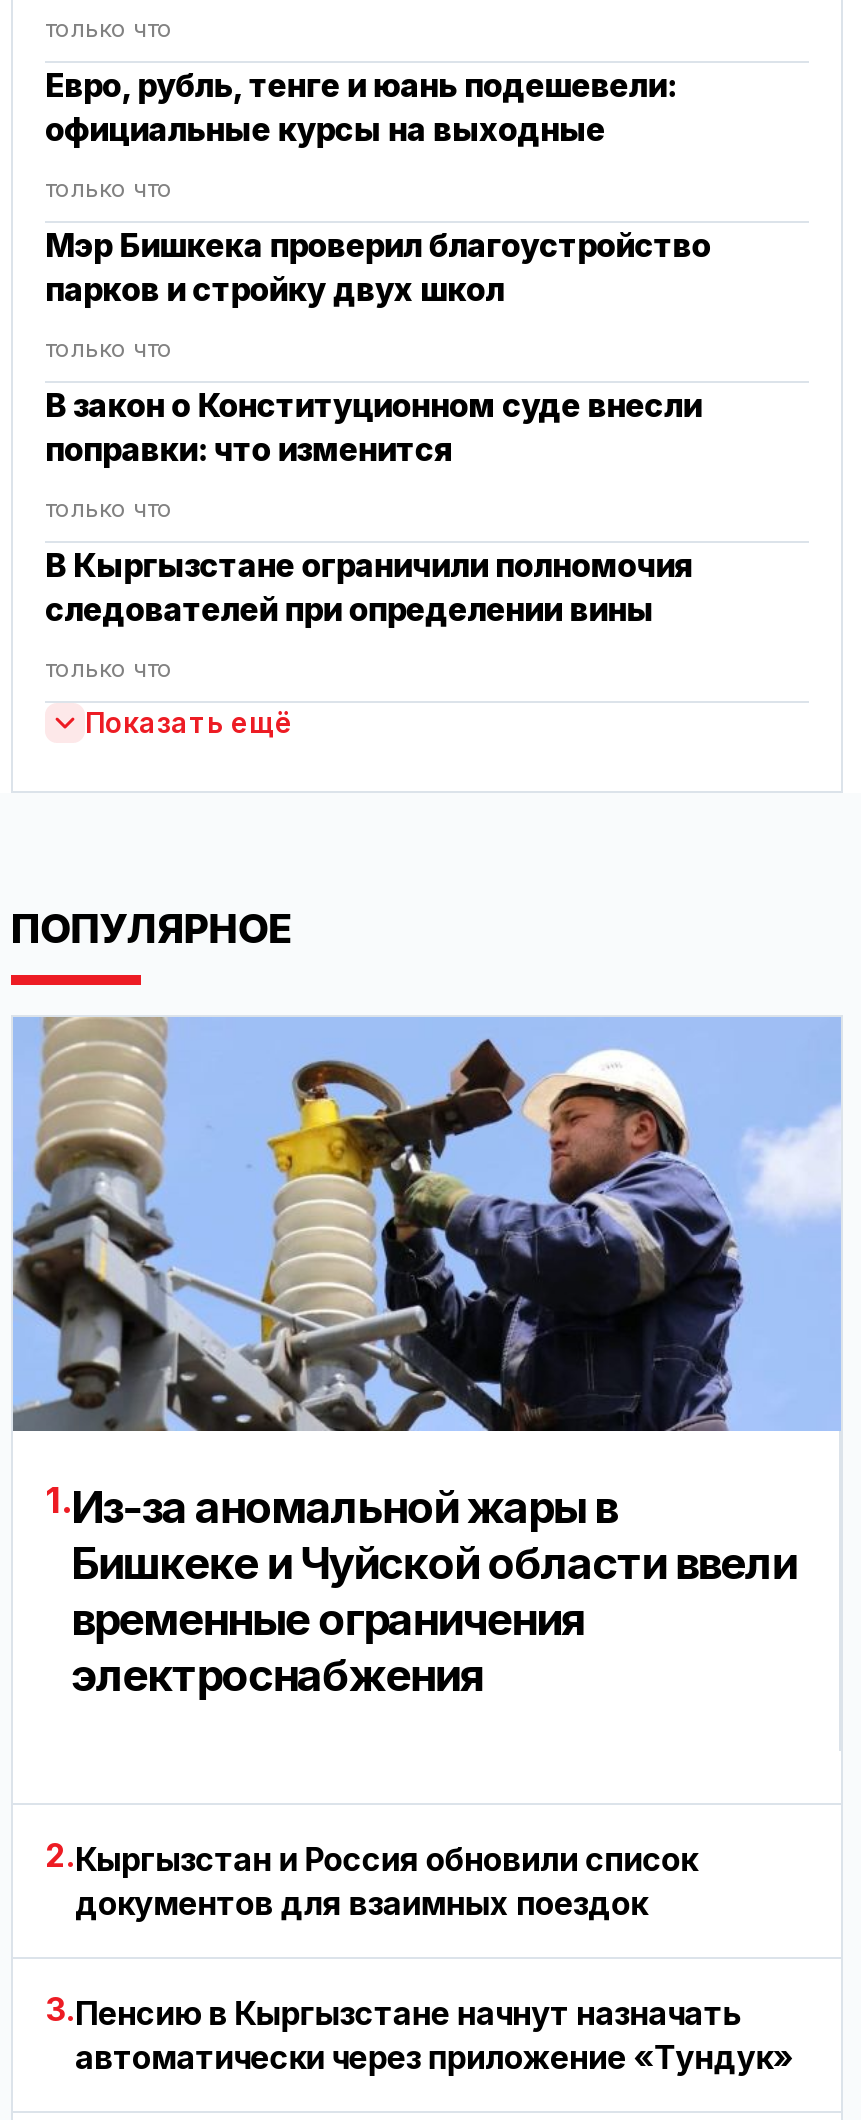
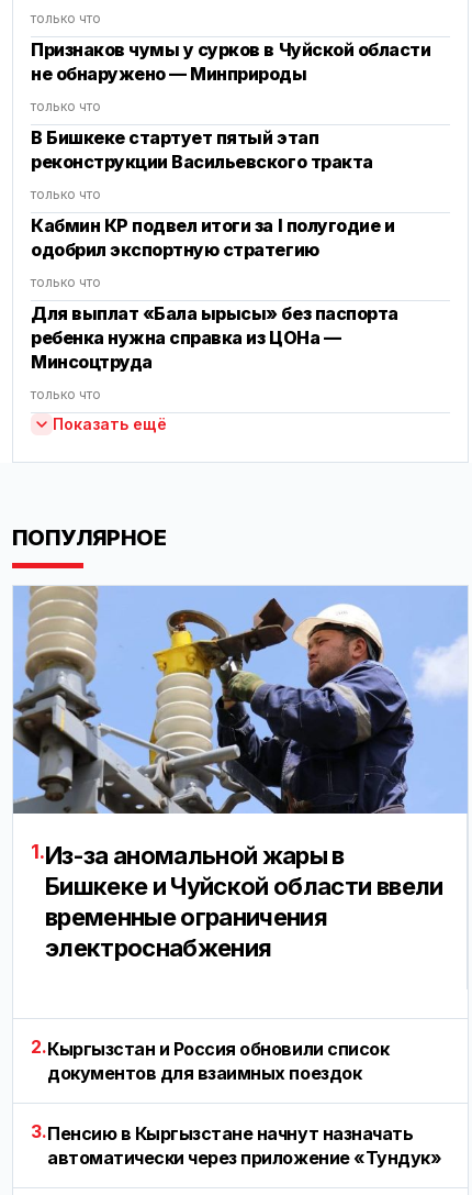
[45,65,675,149] Евро, рубль, тенге и юань подешевели: | официальные курсы на выходные -> [31,38,431,85] Признаков чумы у сурков в Чуйской области | не обнаружено — Минприроды
[45,225,710,309] Мэр Бишкека проверил благоустройство | парков и стройку двух школ -> [31,126,373,173] В Бишкеке стартует пятый этап | реконструкции Васильевского тракта
[45,385,701,469] В закон о Конституционном суде внесли | поправки: что изменится -> [31,214,394,261] Кабмин КР подвел итоги за I полугодие и | одобрил экспортную стратегию
[45,545,693,629] В Кыргызстане ограничили полномочия | следователей при определении вины -> [31,302,398,373] Для выплат «Бала ырысы» без паспорта | ребенка нужна справка из ЦОНа — | Минсоцтруда

